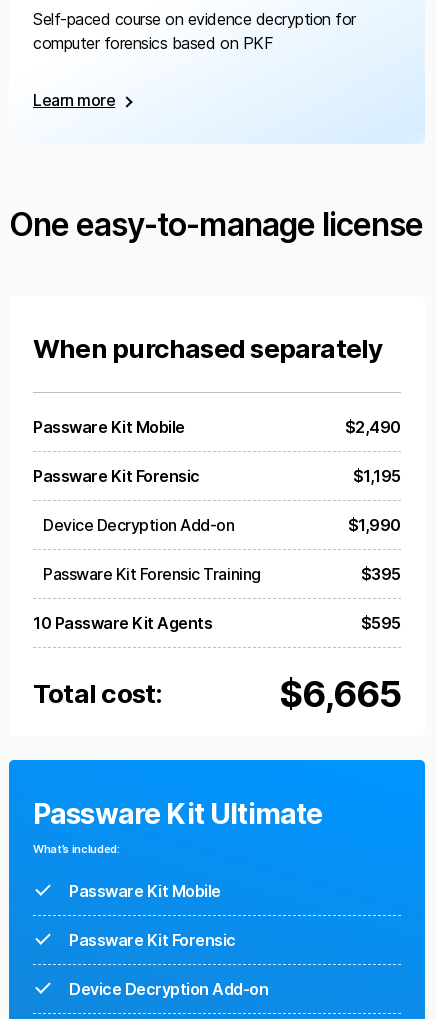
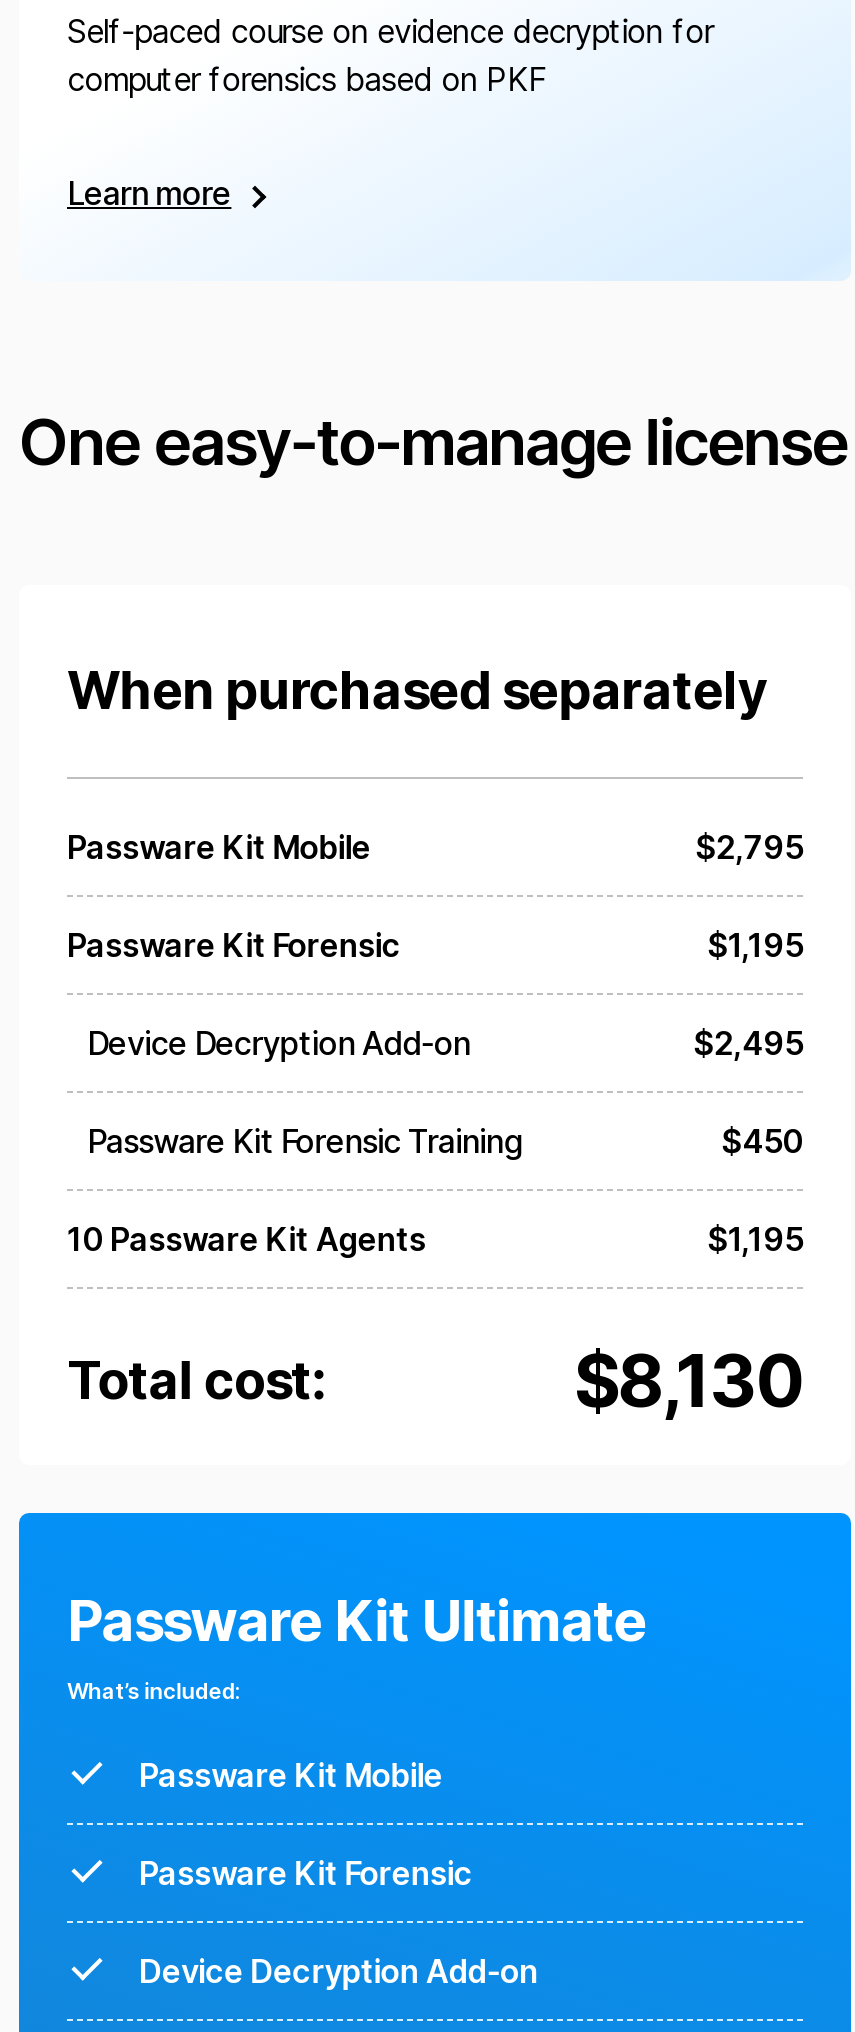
[345,417,401,437] $2,490 -> [695,827,803,867] $2,795
[348,515,401,535] $1,990 -> [693,1023,803,1063] $2,495
[361,564,401,584] $395 -> [721,1121,803,1161] $450
[361,613,401,633] $595 -> [707,1219,803,1259] $1,195
[280,672,401,716] $6,665 -> [574,1337,803,1425] $8,130

